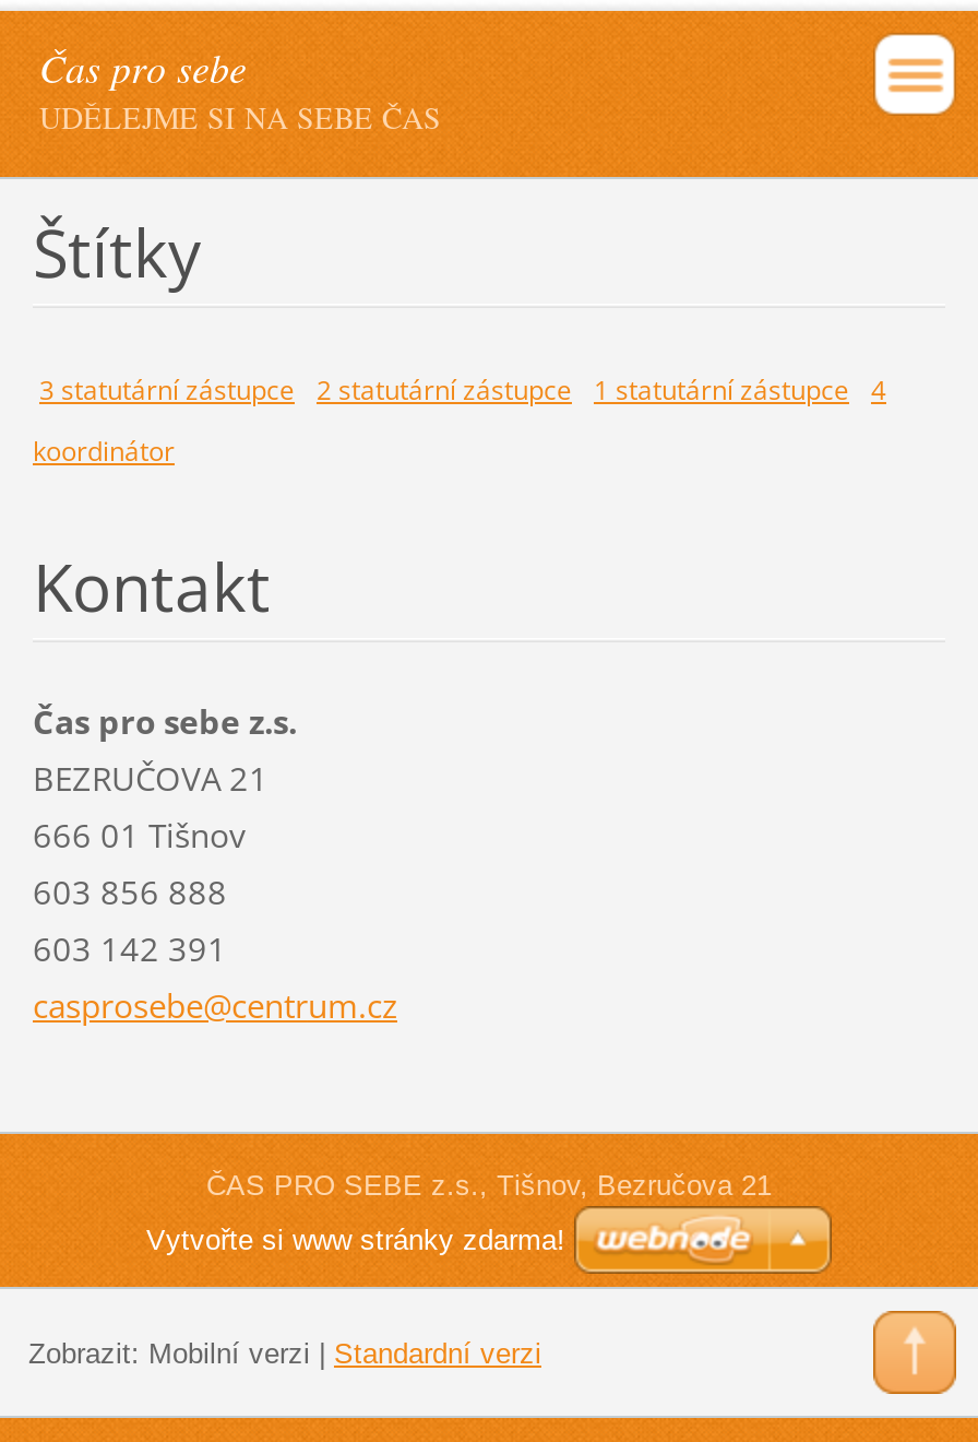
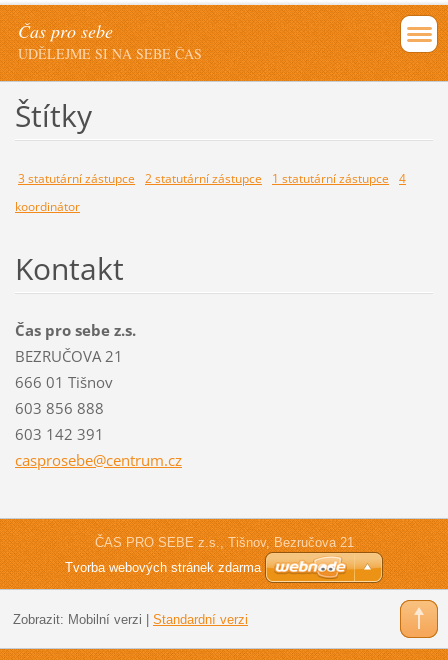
[146,1223,565,1256] Vytvořte si www stránky zdarma! -> [65,560,261,575] Tvorba webových stránek zdarma

